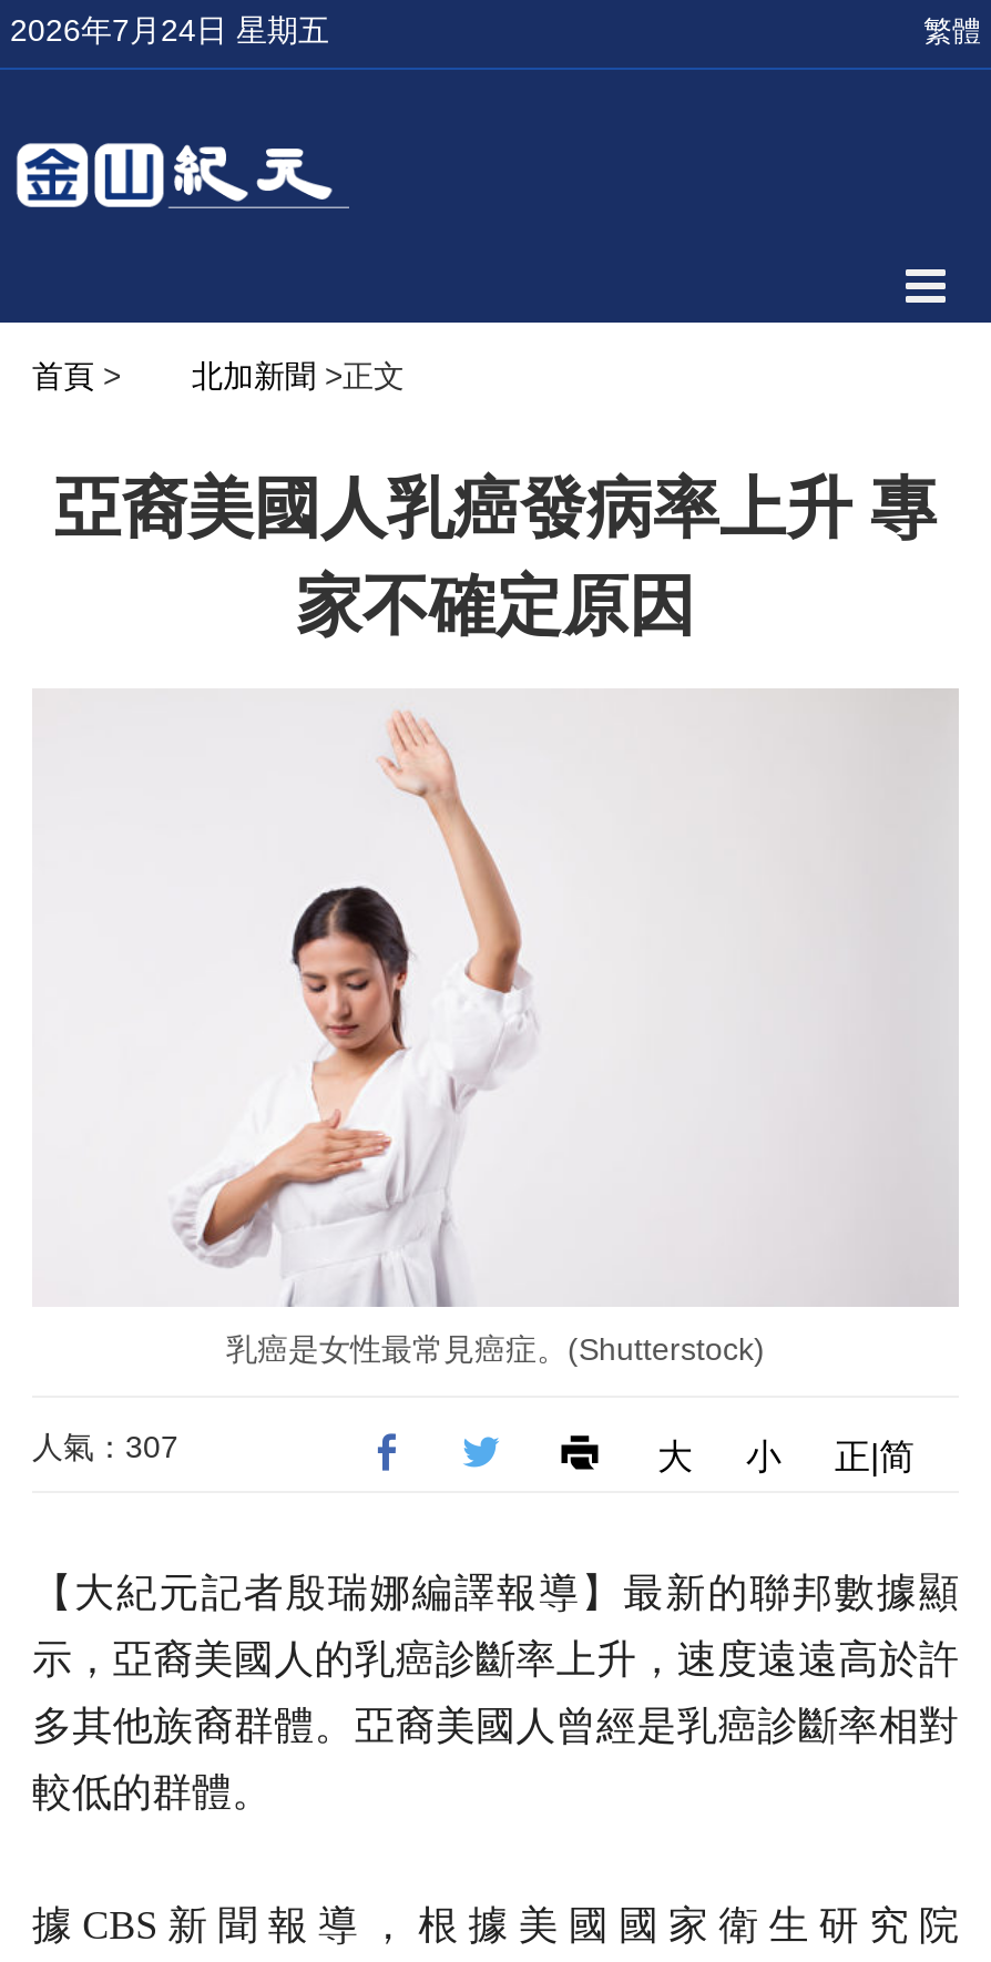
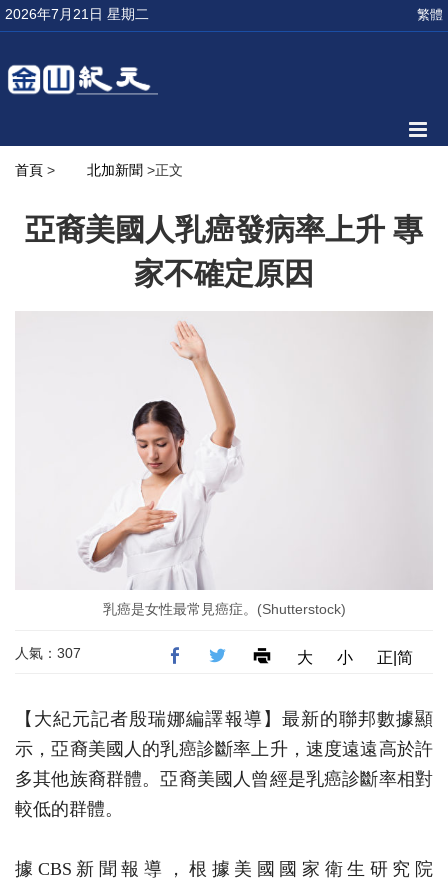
[10,12,329,48] 2026年7月24日 星期五 -> [5,6,149,22] 2026年7月21日 星期二

